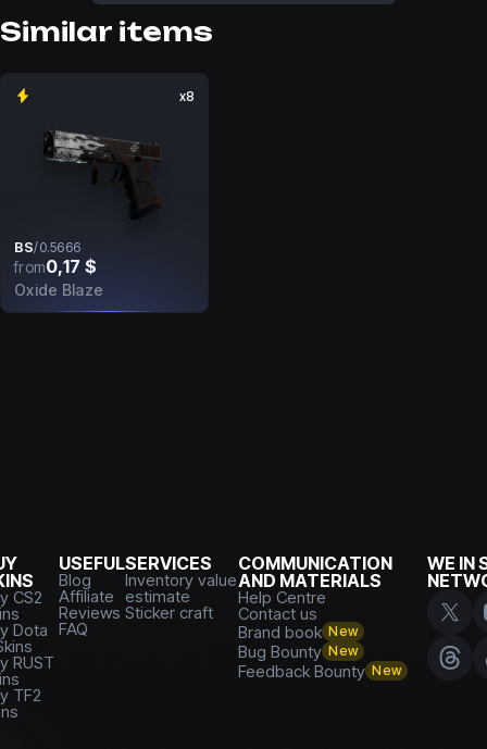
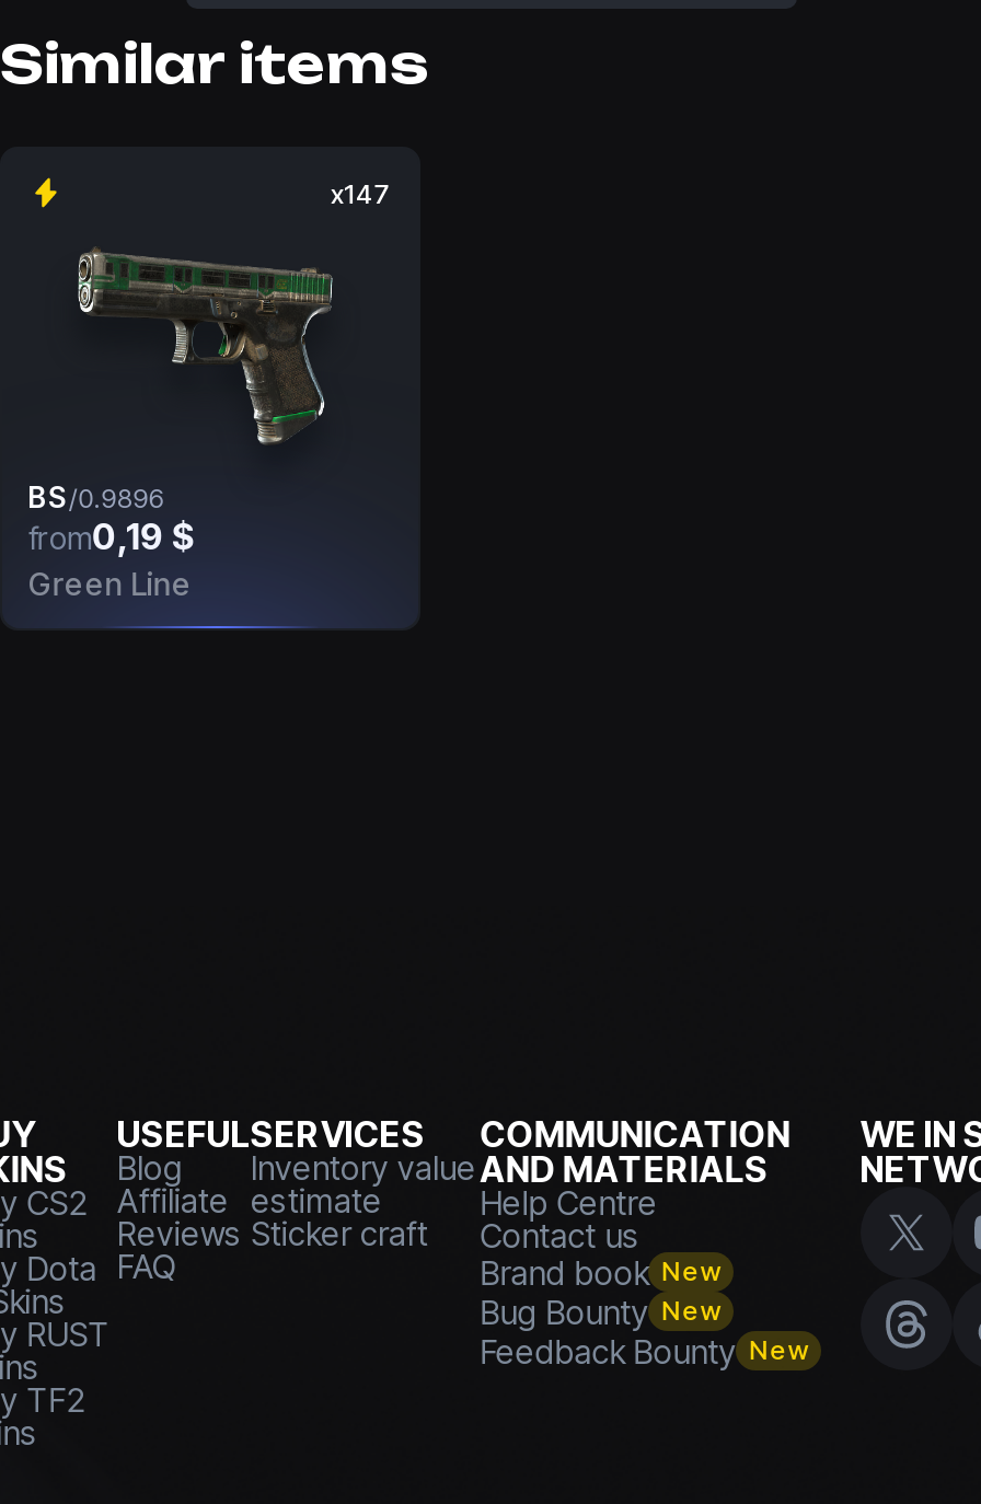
[179,88,195,104] x8 -> [331,177,392,210] x147
[14,124,165,299] [image] | BS/0.5666 | from0,17 $ | Oxide Blaze -> [28,247,335,603] [image] | BS/0.9896 | from0,19 $ | Green Line

